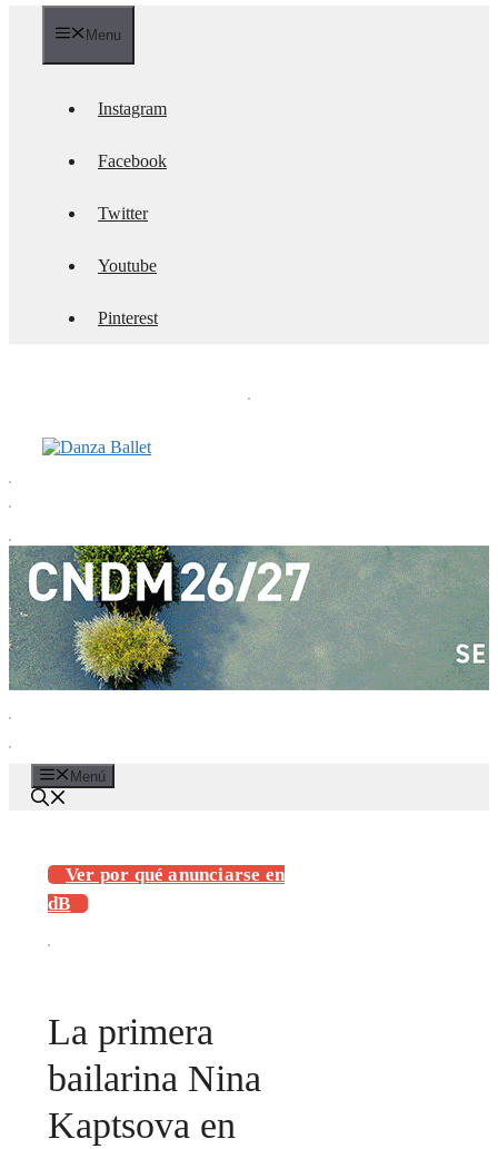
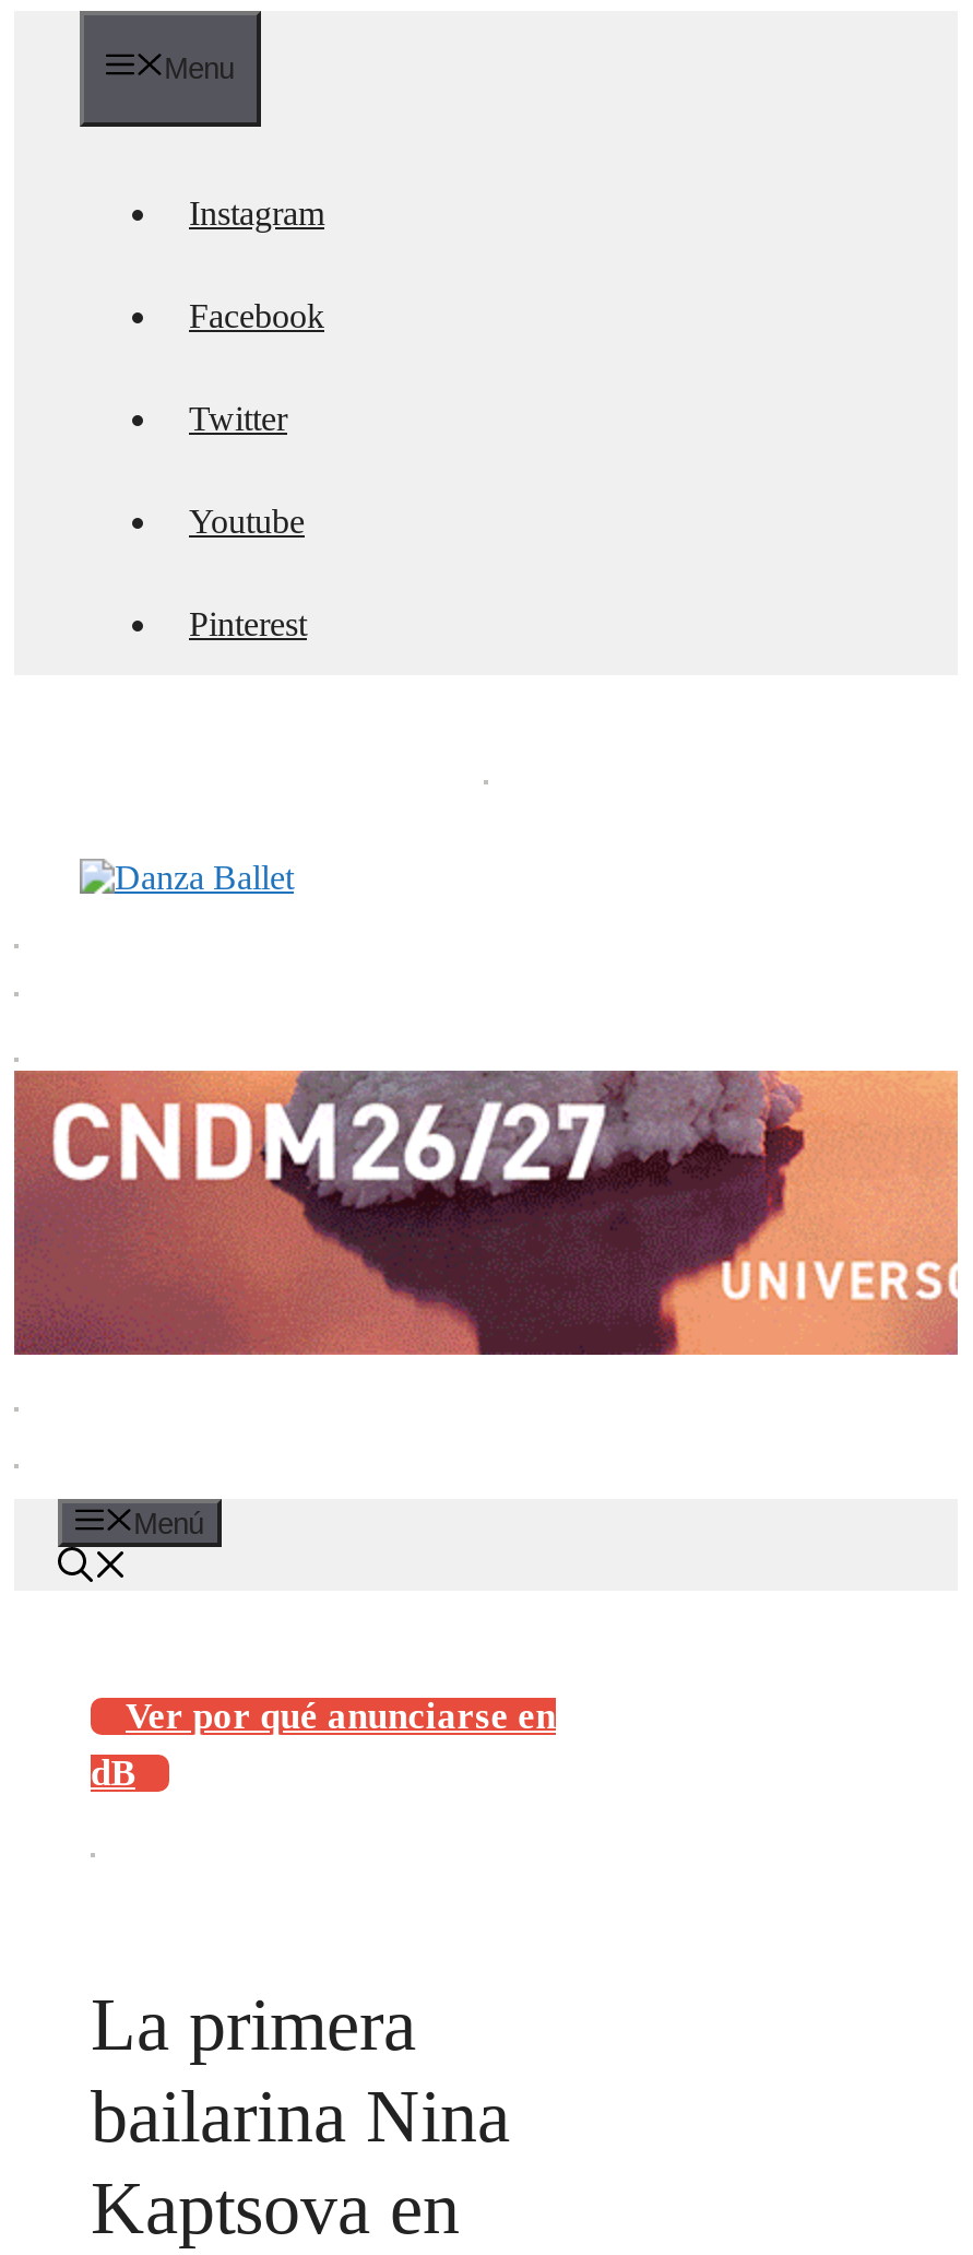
[8,544,490,691] [image] -> [12,1069,960,1357] [image]

